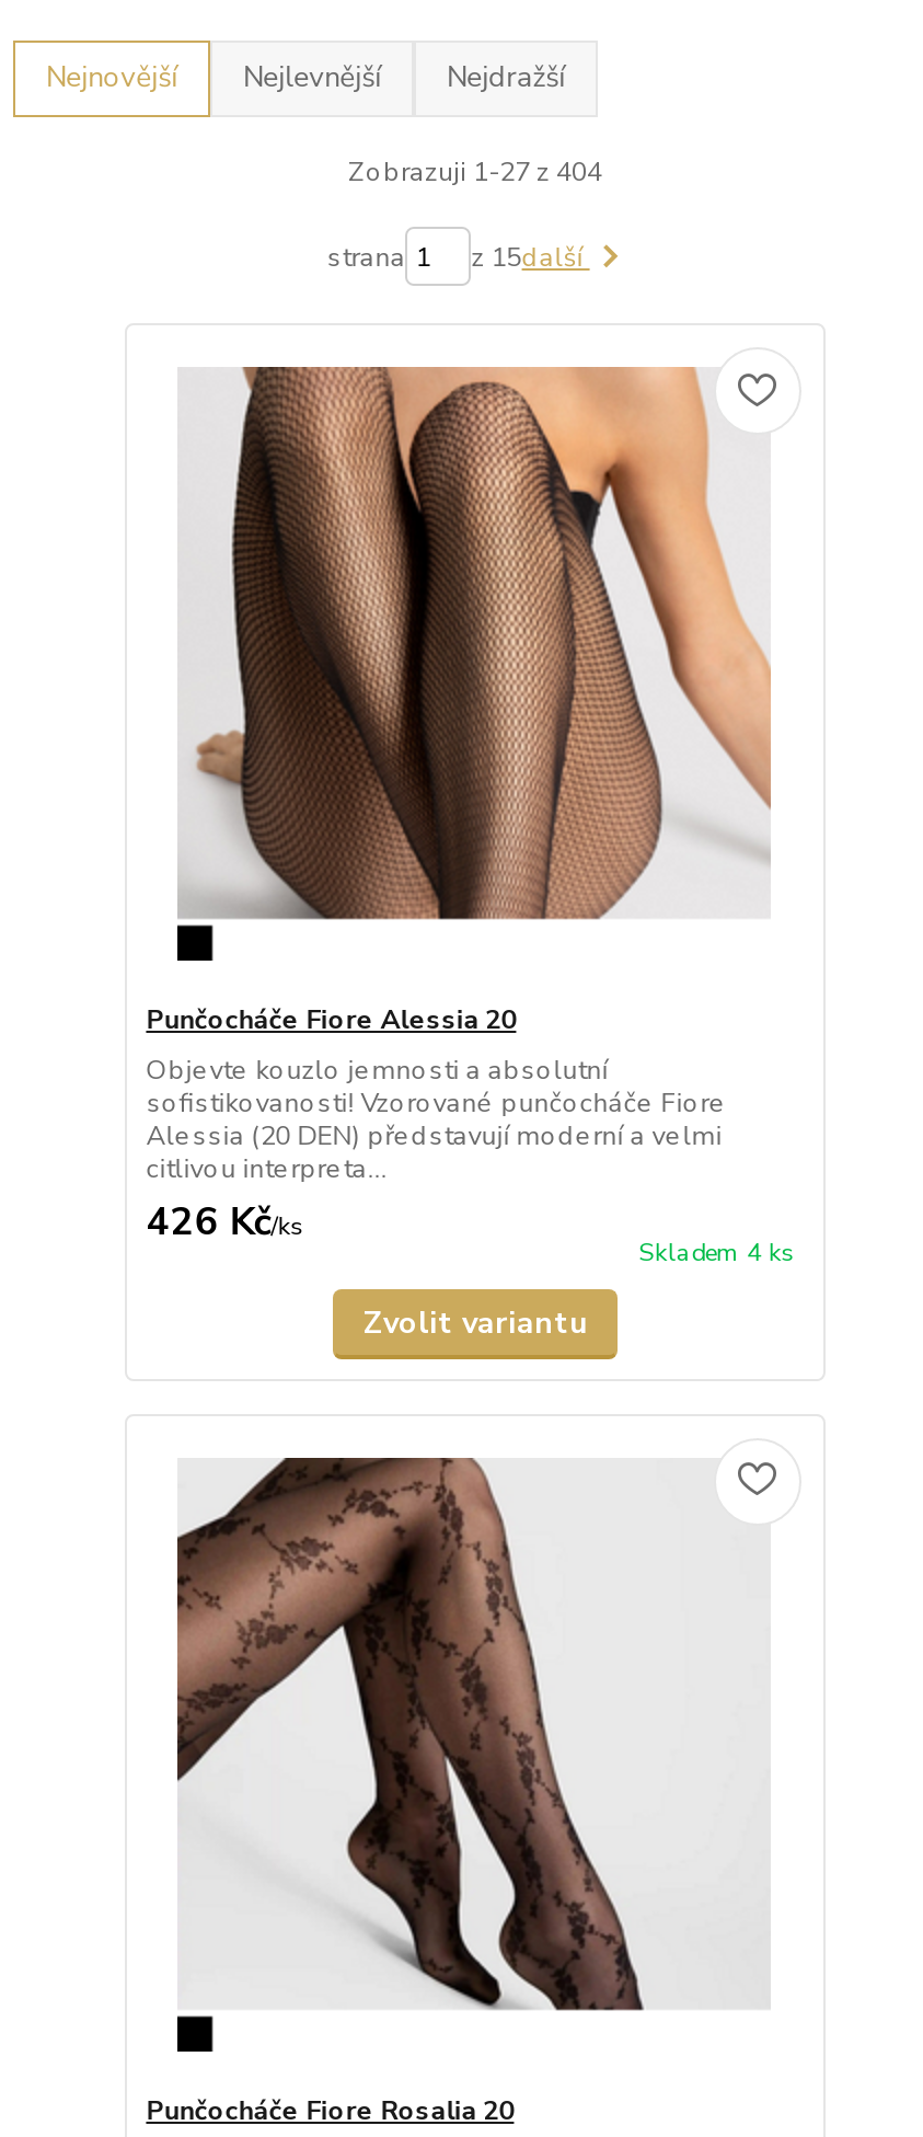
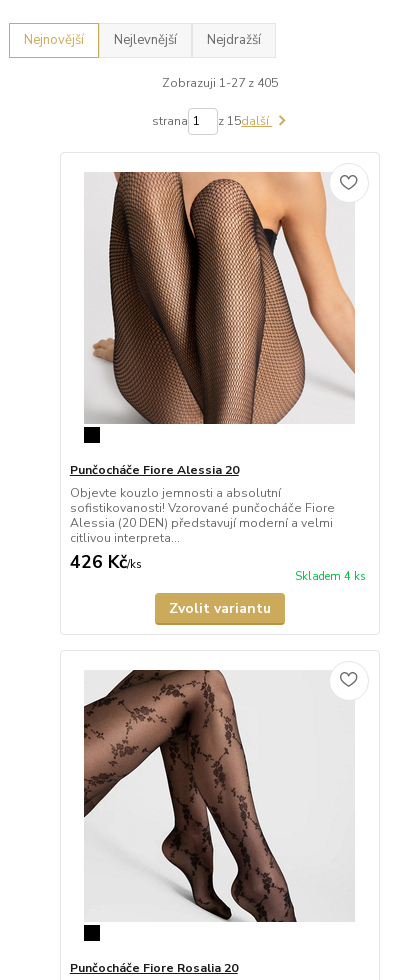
[348,154,602,189] Zobrazuji 1-27 z 404 -> [162,75,278,91] Zobrazuji 1-27 z 405

